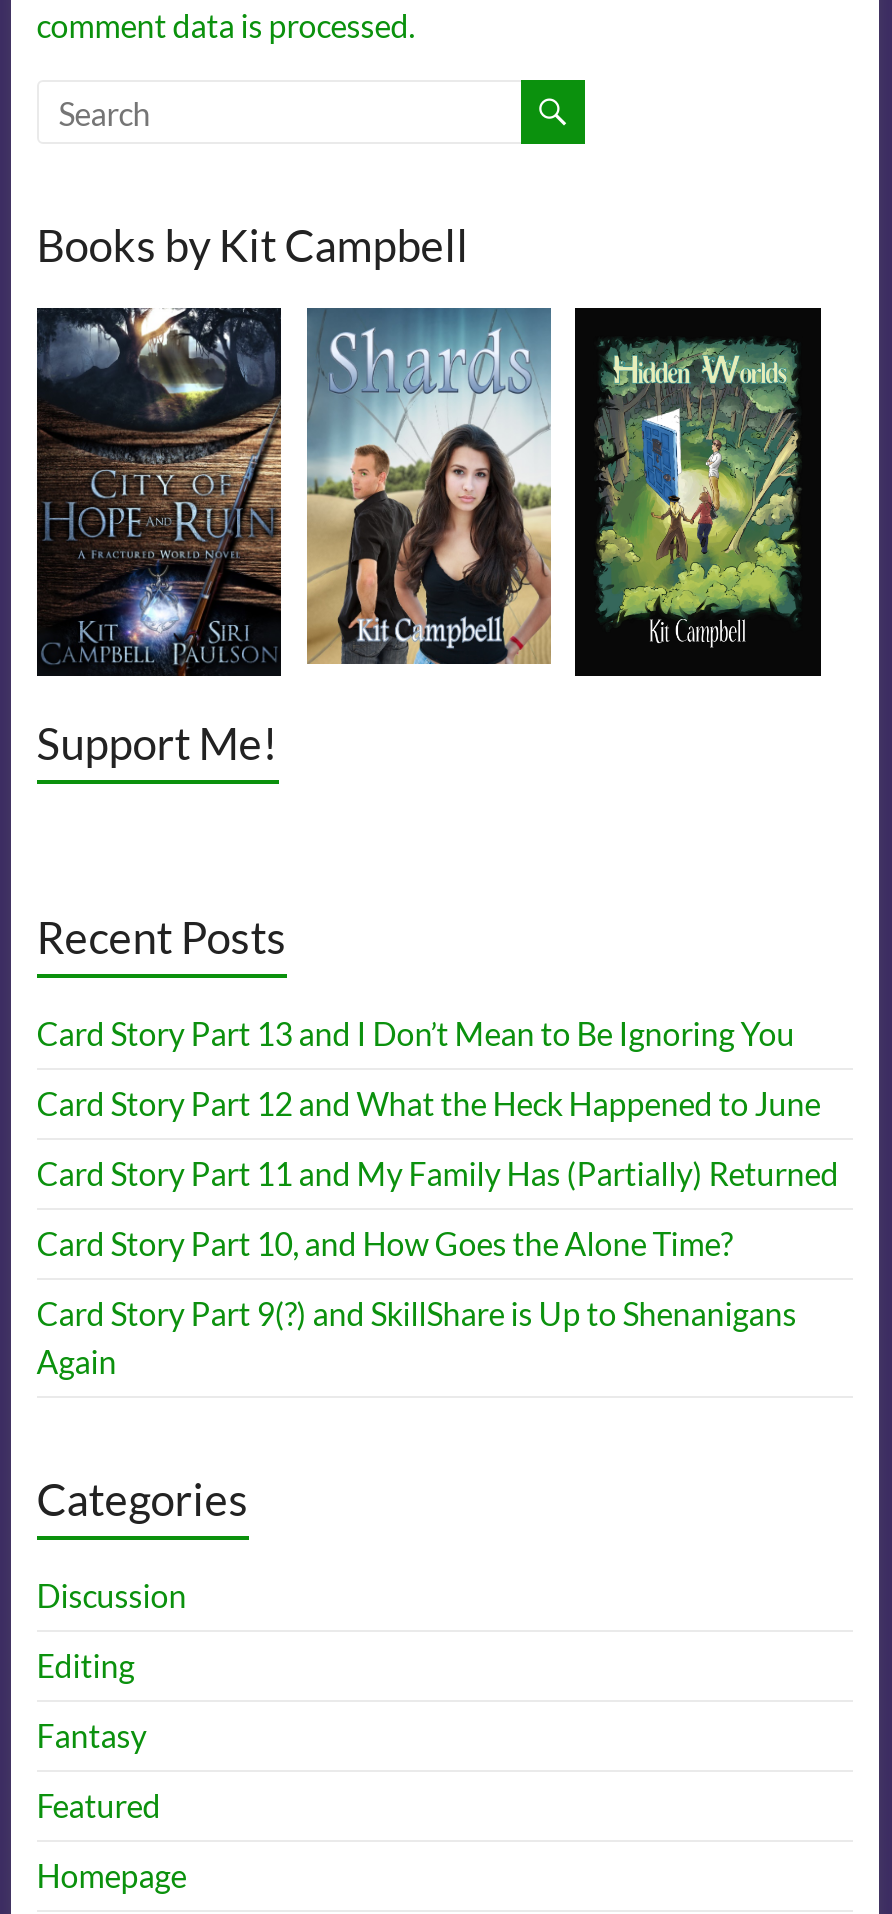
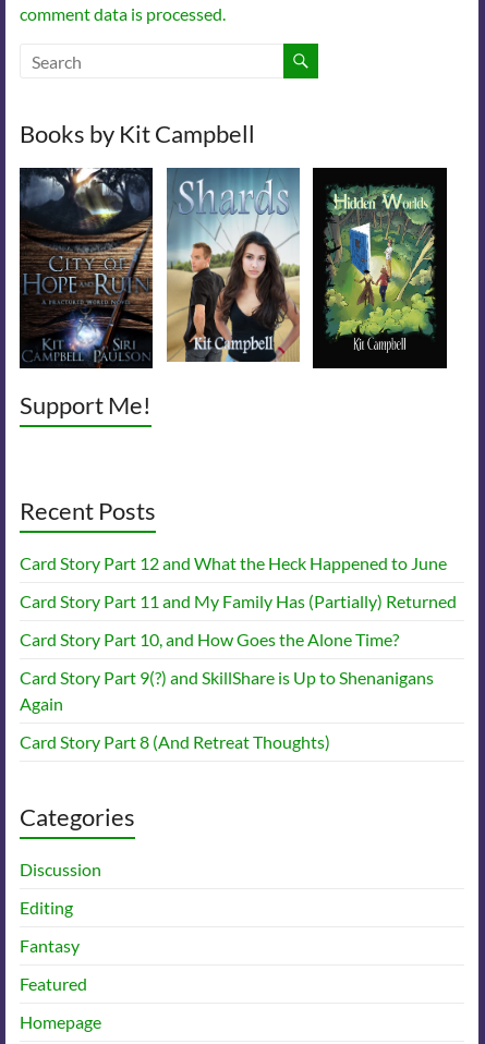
[37,1014,795,1052] Card Story Part 13 and I Don’t Mean to Be Ignoring You -> none
moved [37,1084,839,1380] -> [19,553,456,714]: Card Story Part 12 and What the Heck Happened to June | Card Story Part 11 and My Family Has (Partially) Returned | Card Story Part 10, and How Goes the Alone Time? | Card Story Part 9(?) and SkillShare is Up to Shenanigans | Again
none -> [19,731,330,752] Card Story Part 8 (And Retreat Thoughts)

